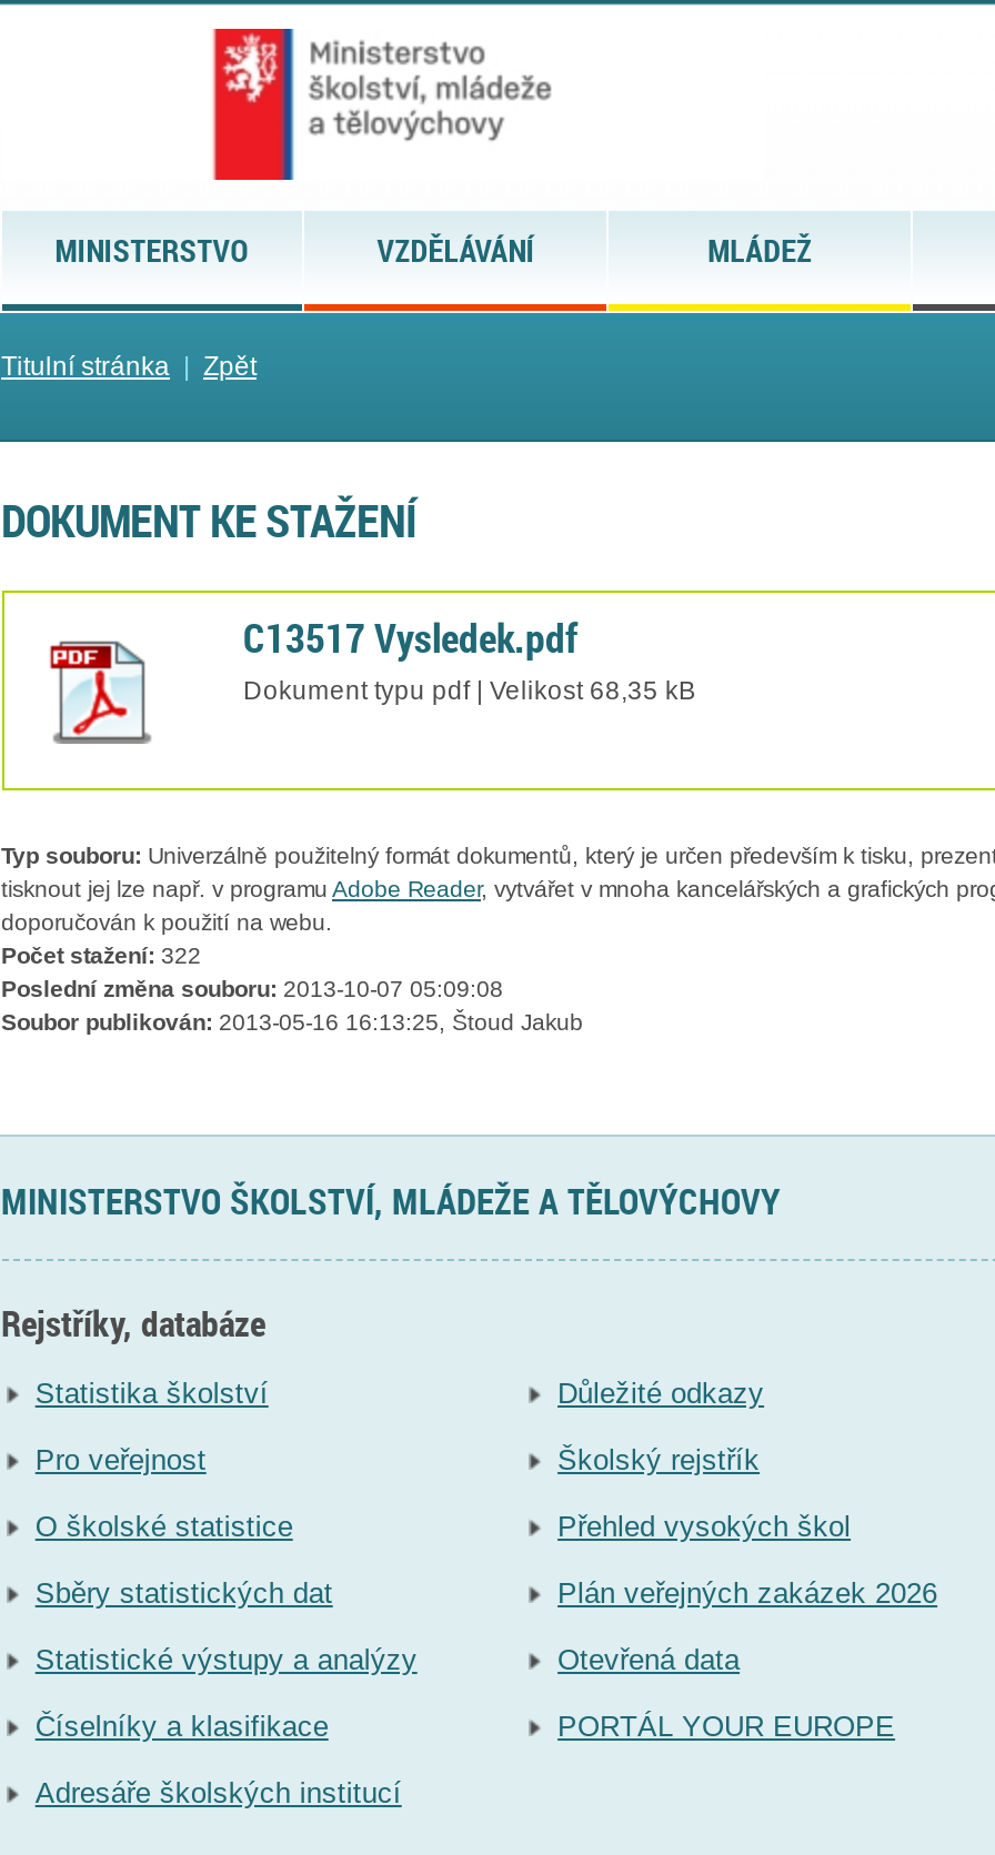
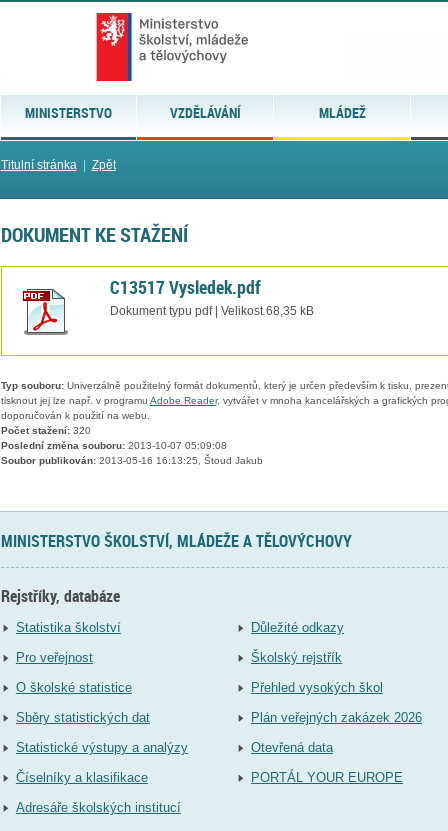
[1,945,201,969] Počet stažení: 322 -> [0,425,90,436] Počet stažení: 320

